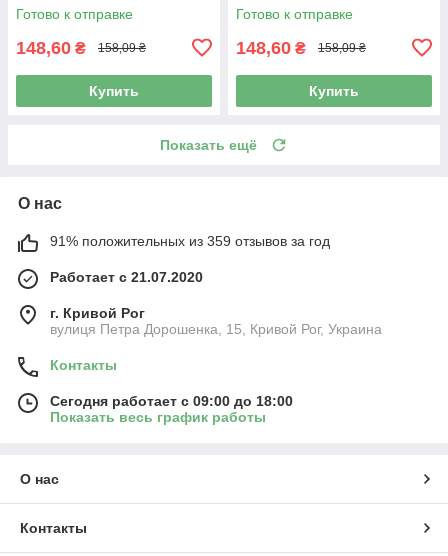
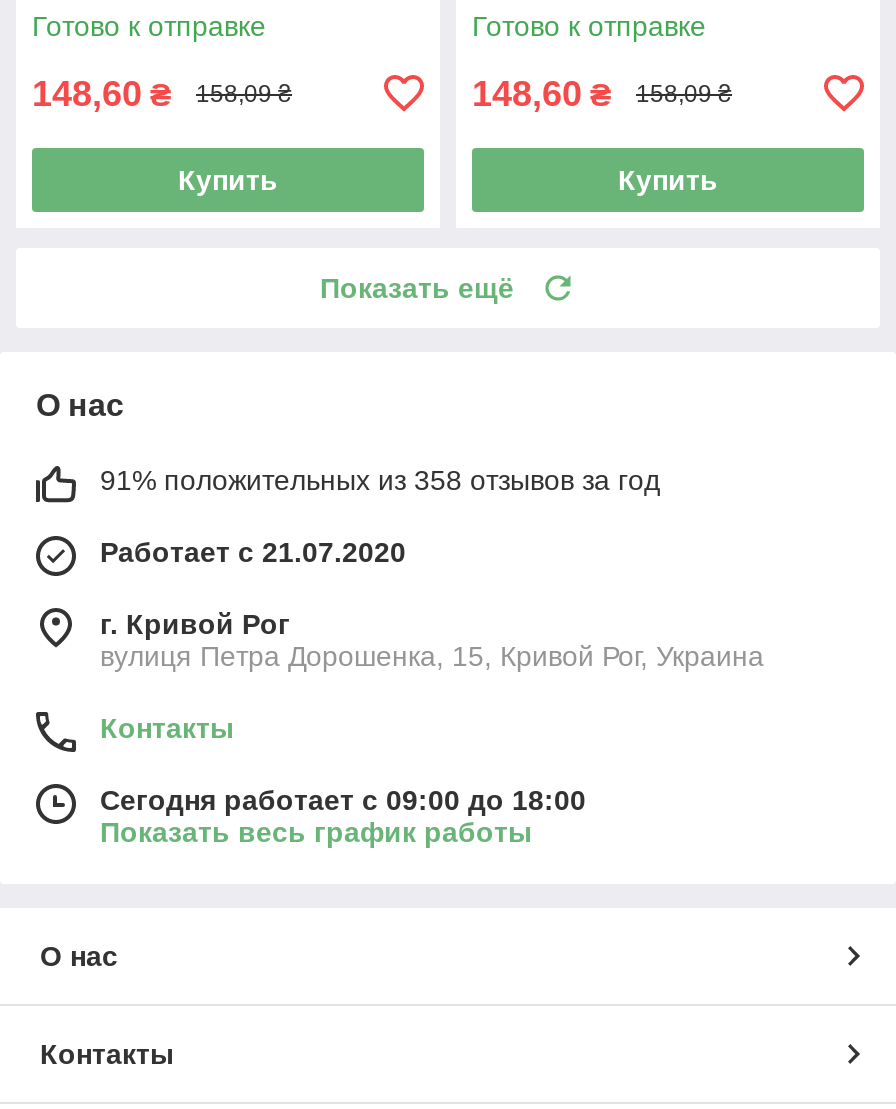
[50,233,330,249] 91% положительных из 359 отзывов за год -> [100,464,660,496] 91% положительных из 358 отзывов за год

